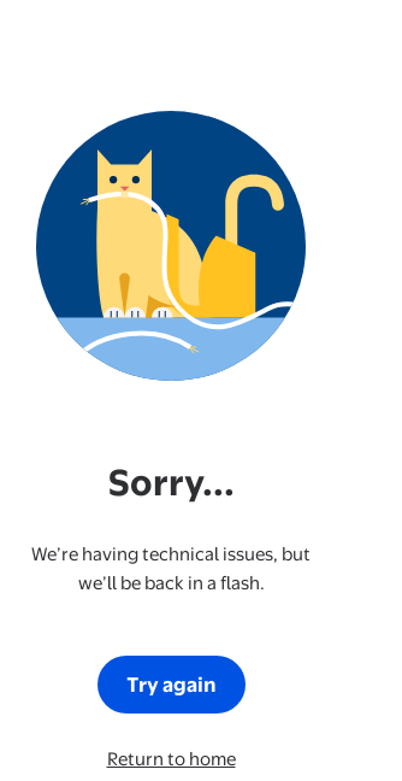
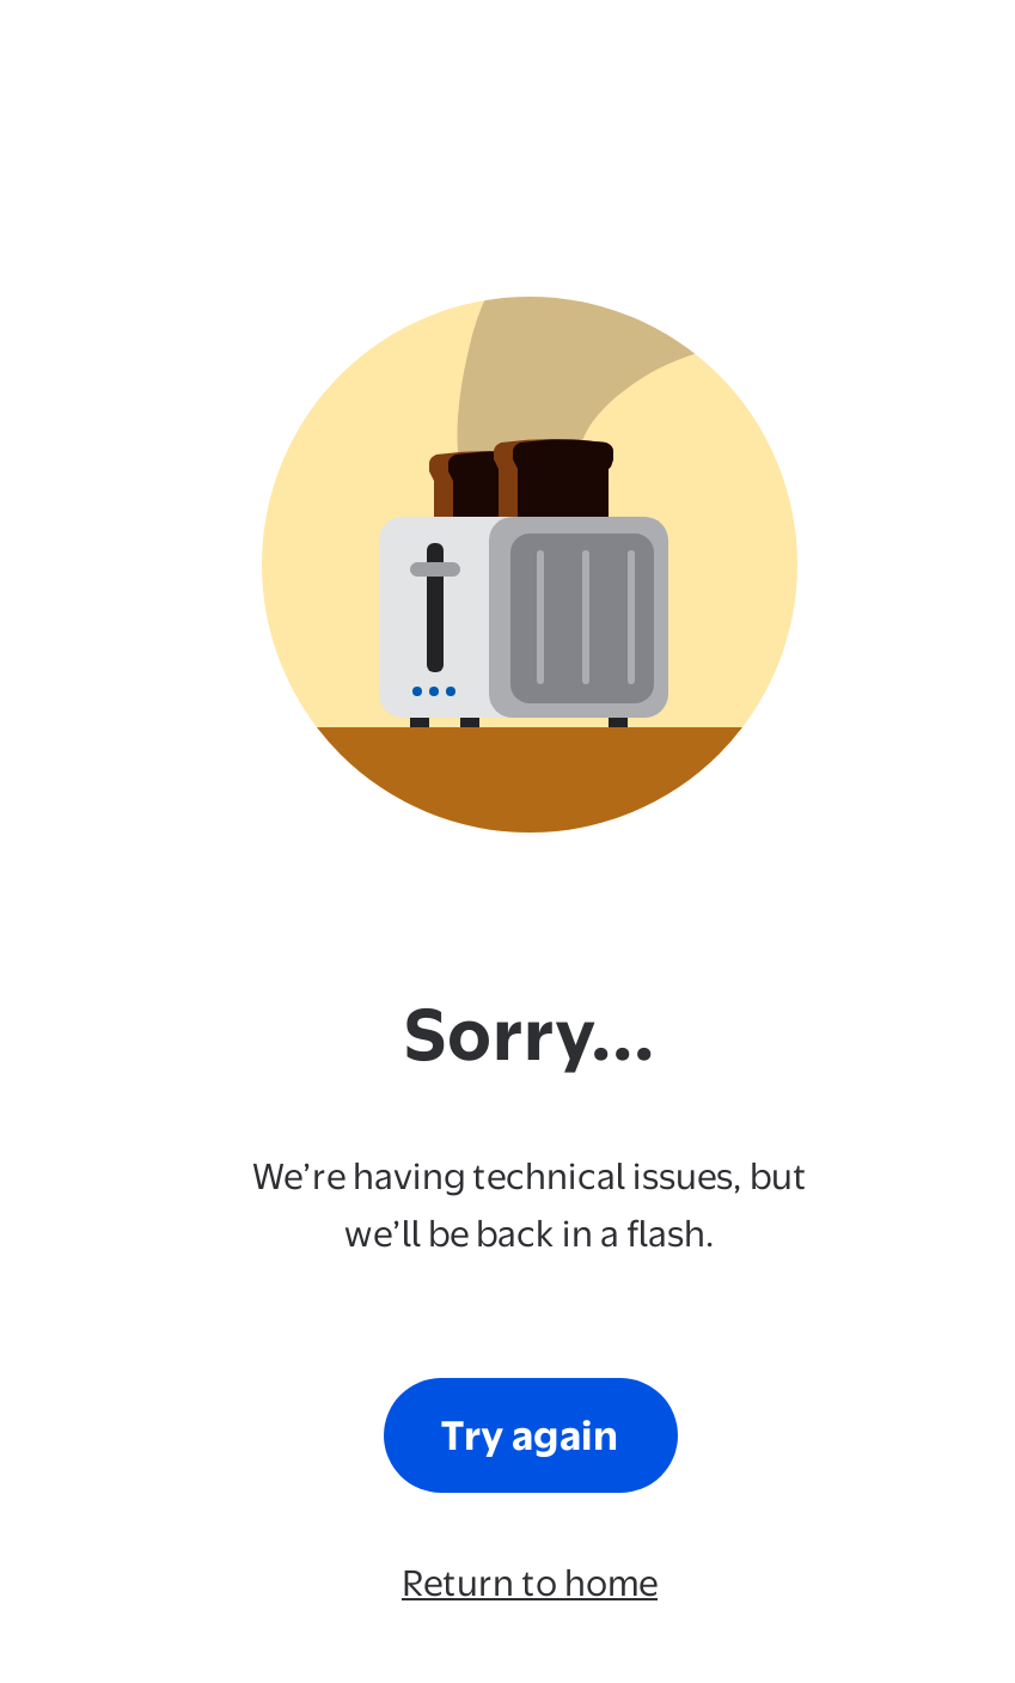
[35,110,307,382] [image] -> [262,297,797,835] [image]

